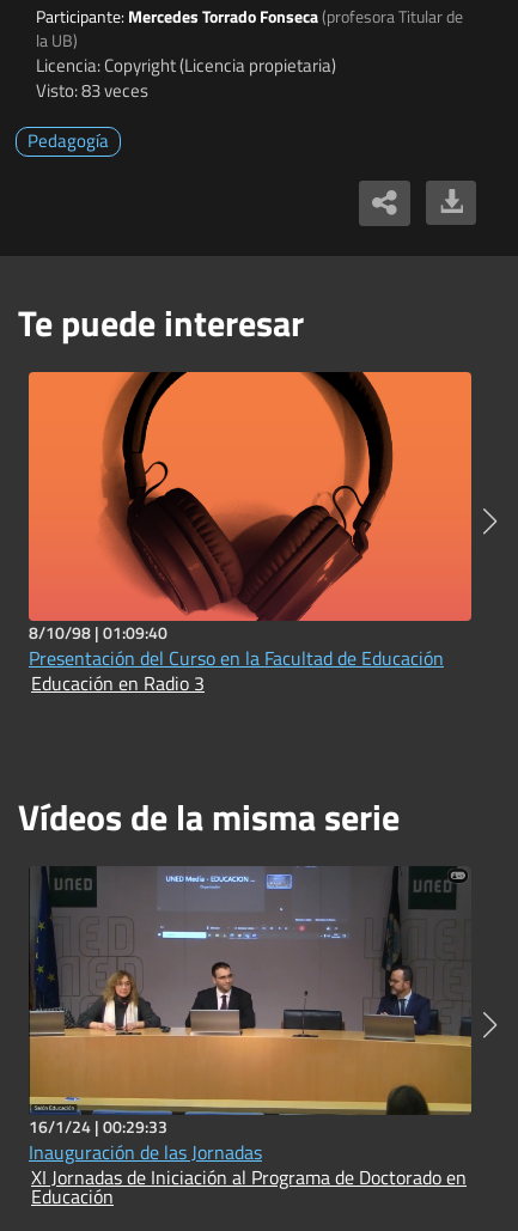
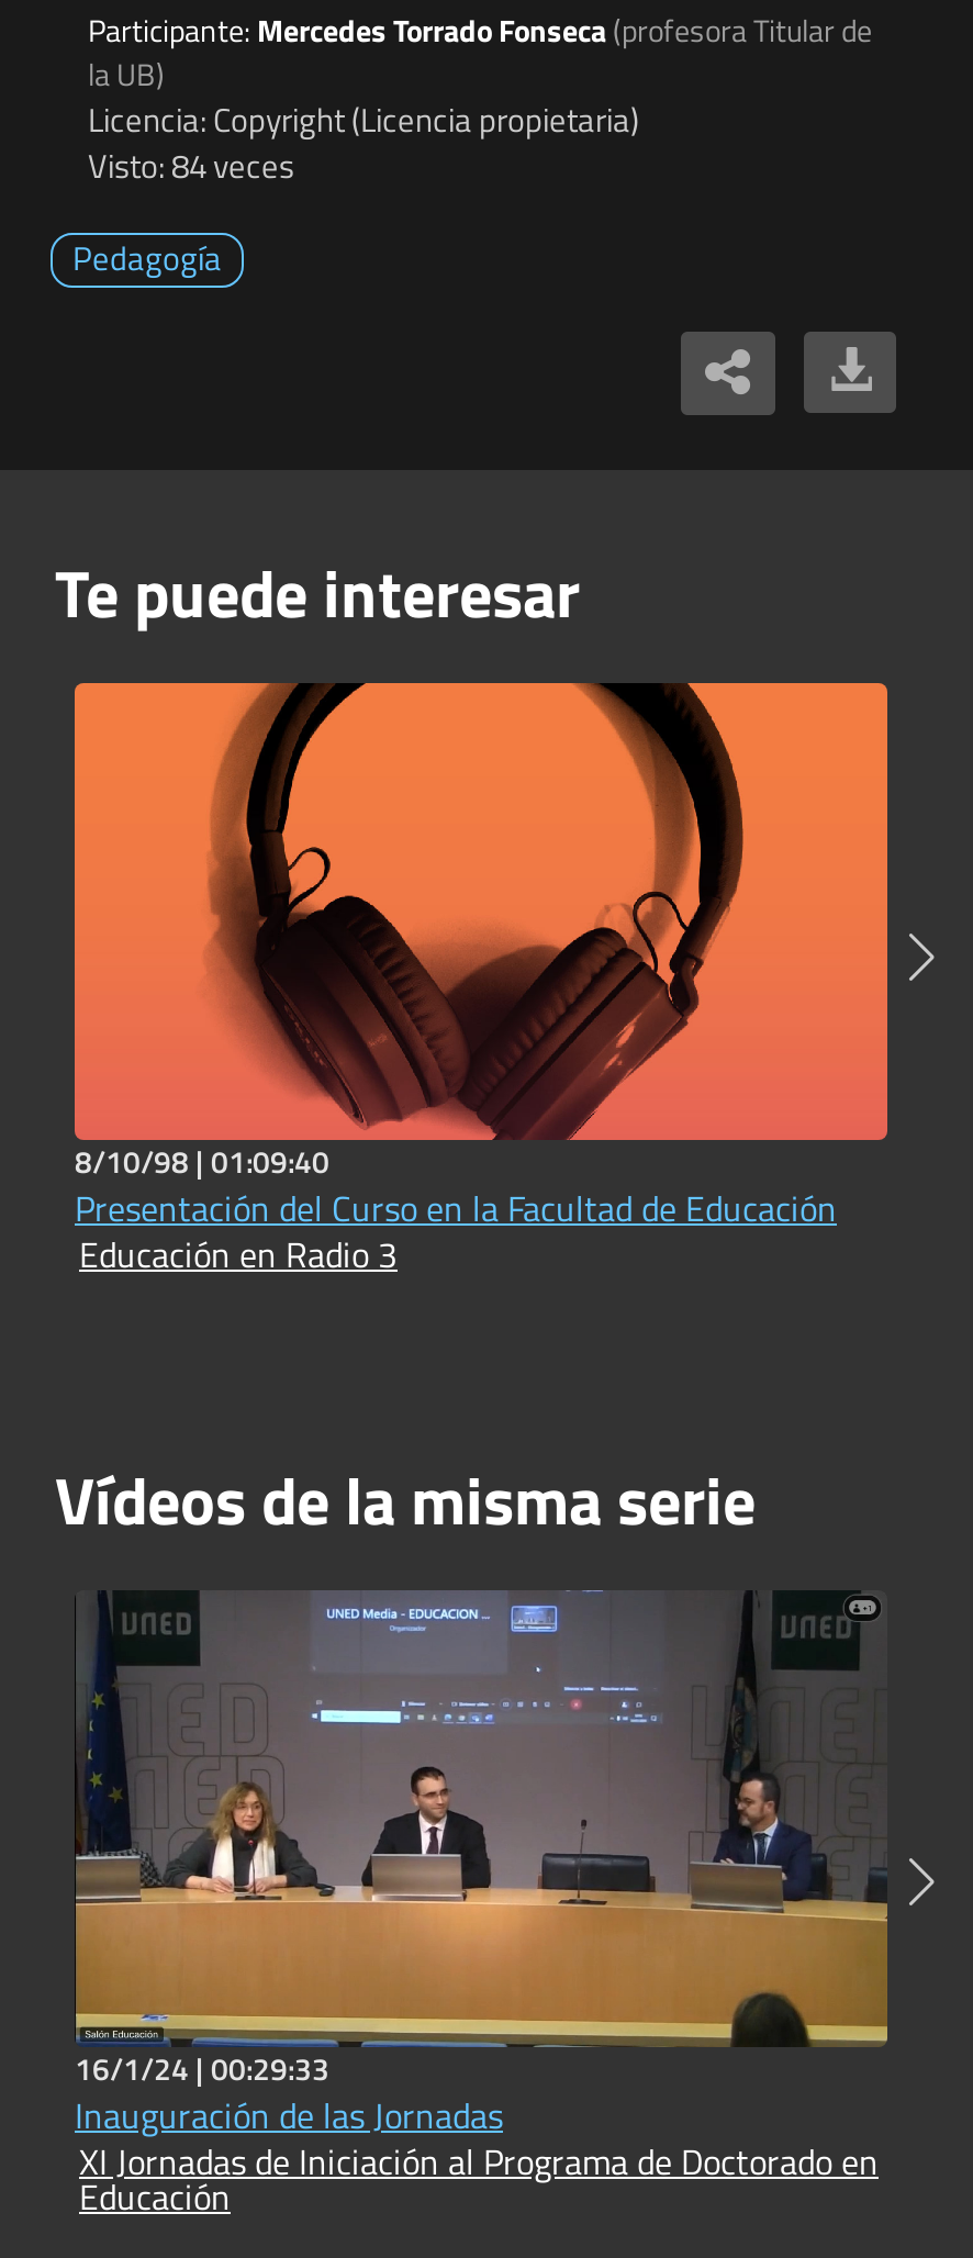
[36,77,148,104] Visto: 83 veces -> [88,141,294,192] Visto: 84 veces

